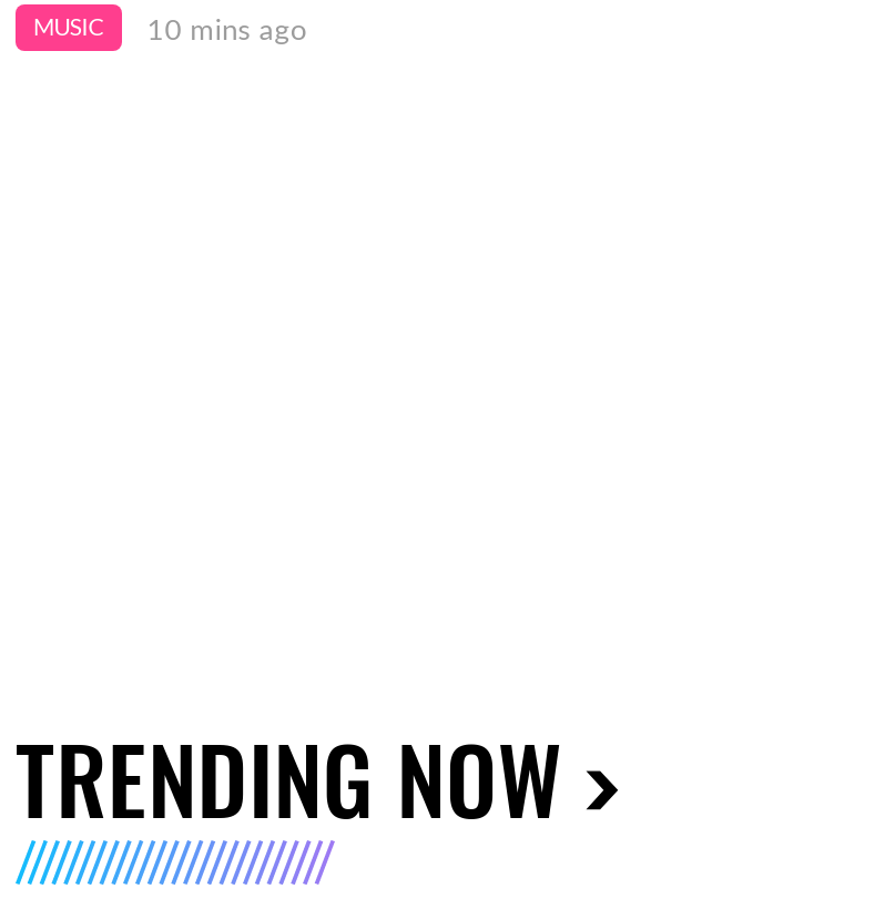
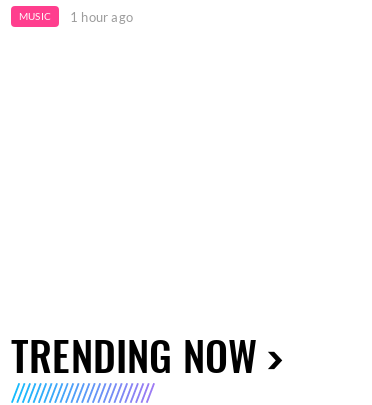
[33,10,307,46] MUSIC 10 mins ago -> [19,9,133,25] MUSIC 1 hour ago

